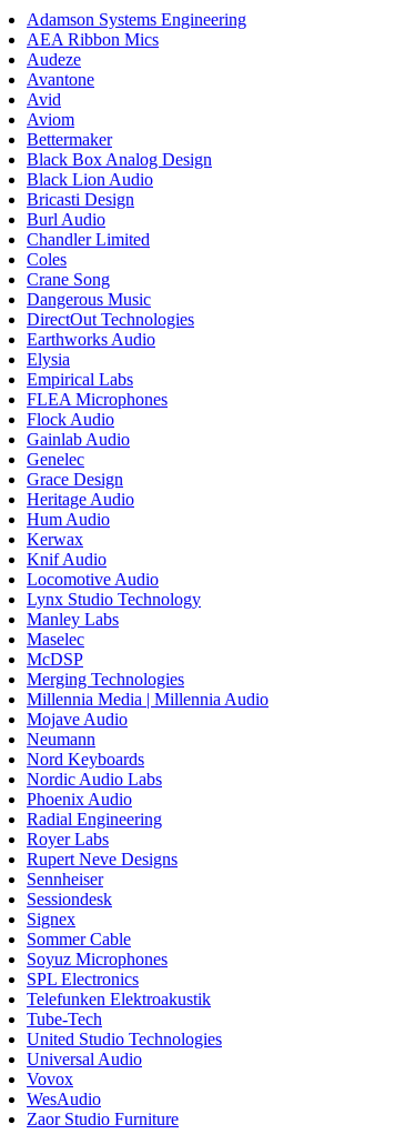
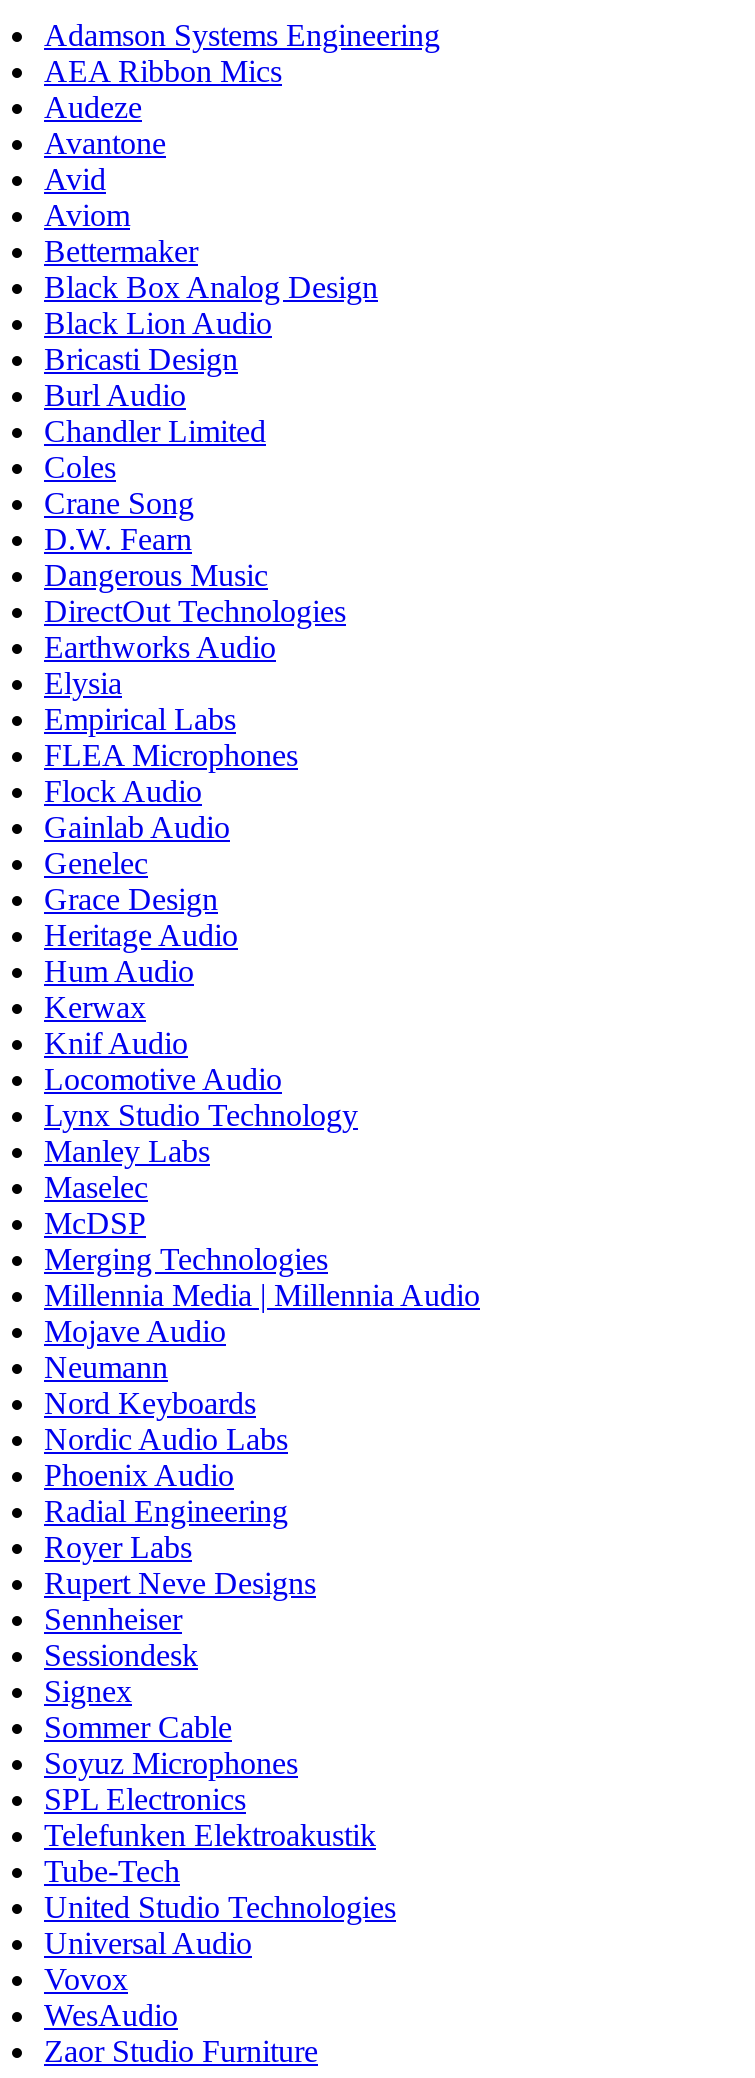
none -> [44,522,192,556] D.W. Fearn

